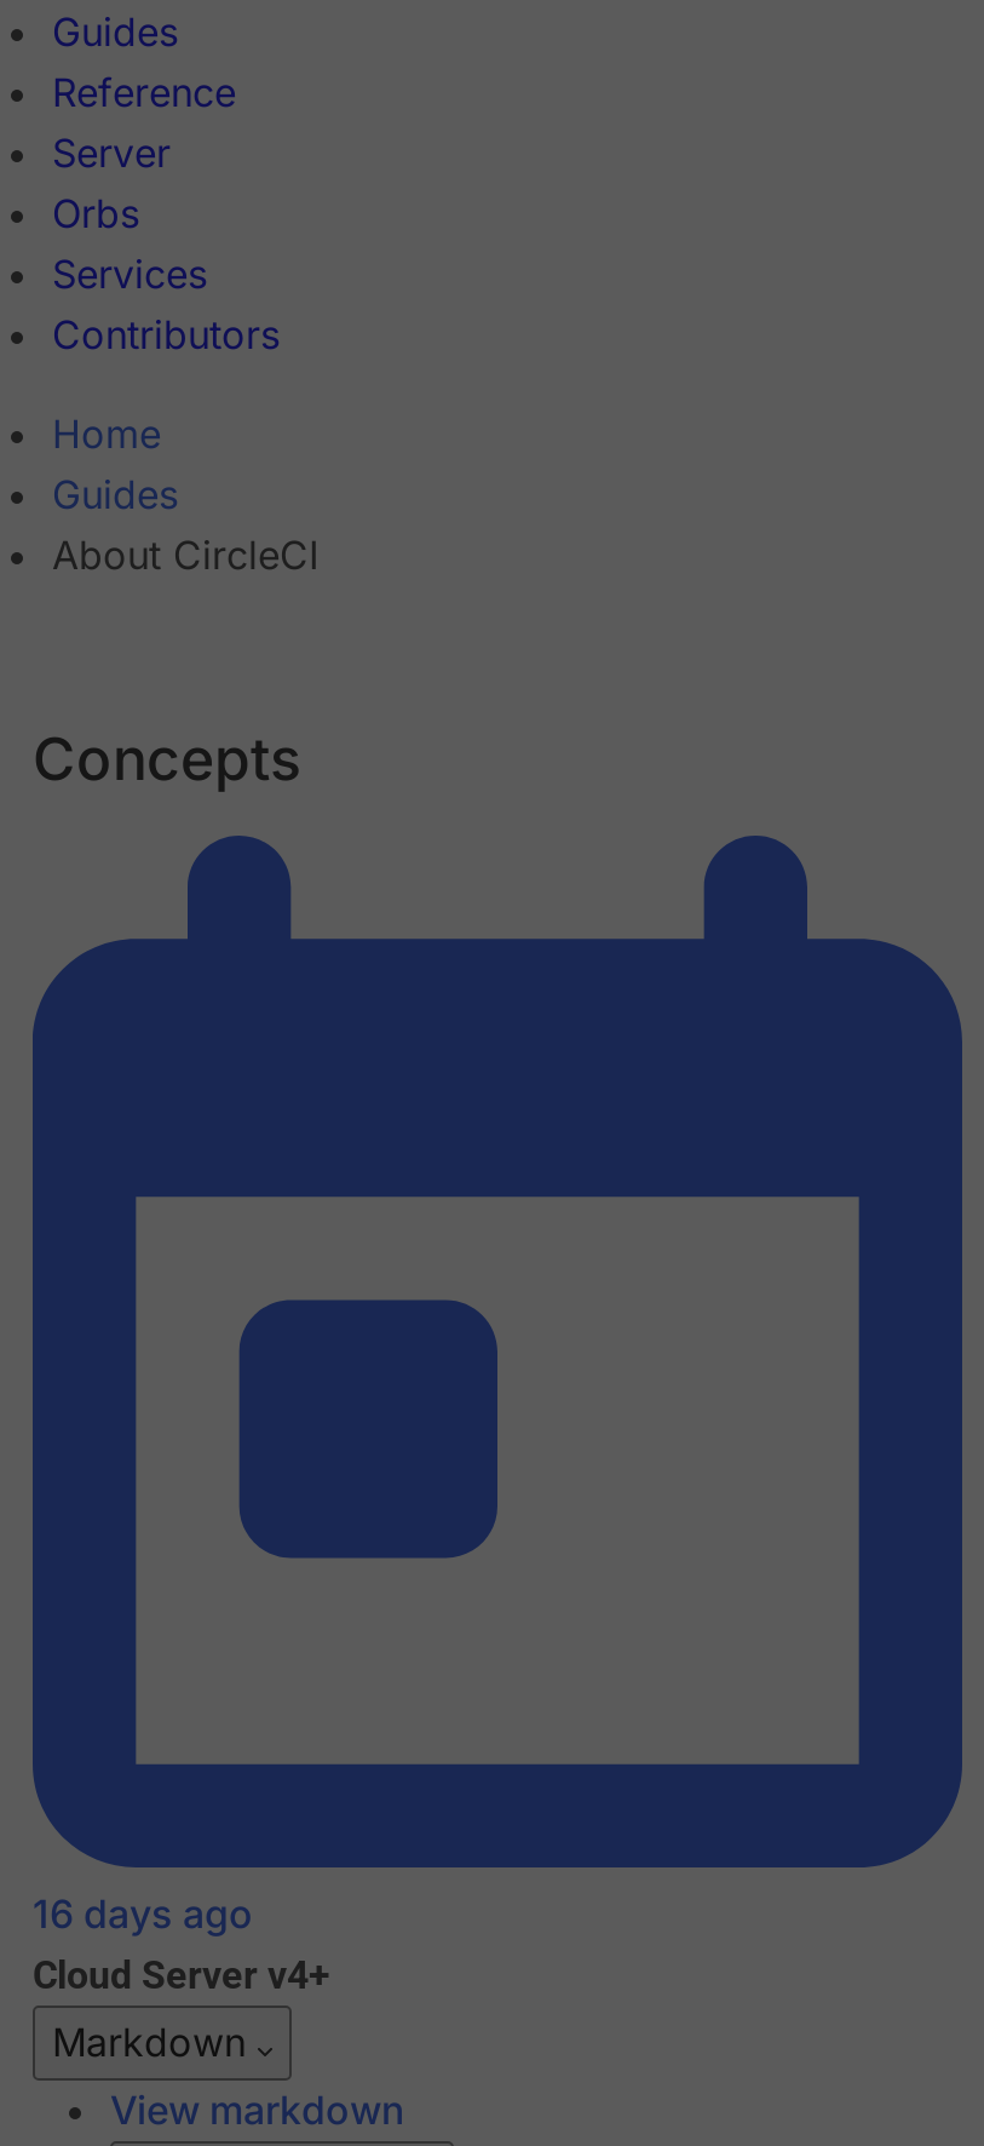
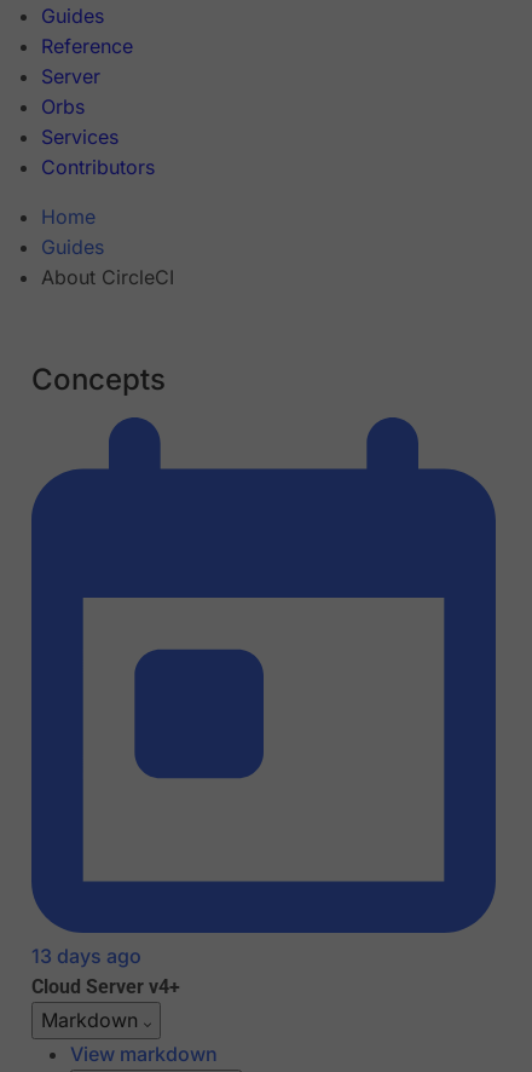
[33,1890,253,1939] 16 days ago -> [31,944,141,969] 13 days ago

